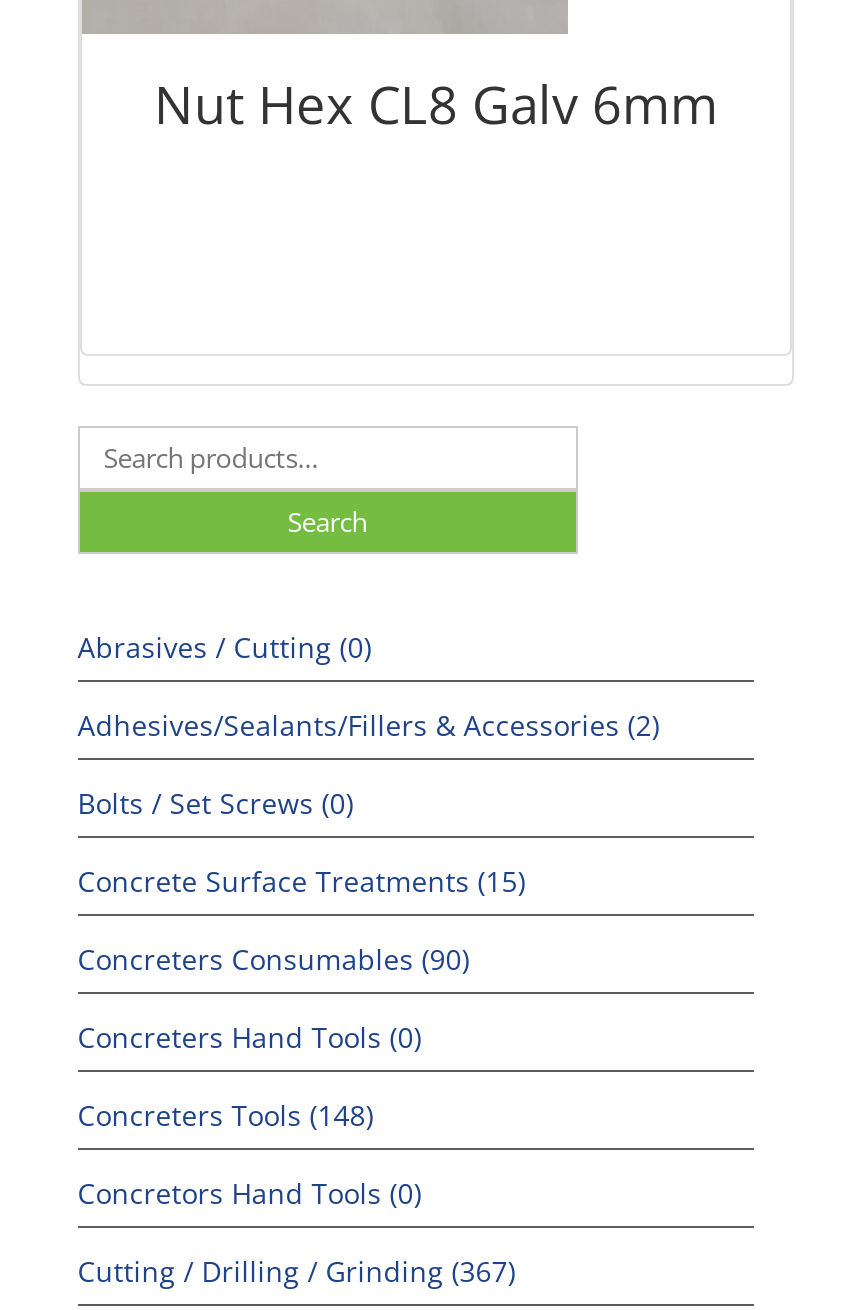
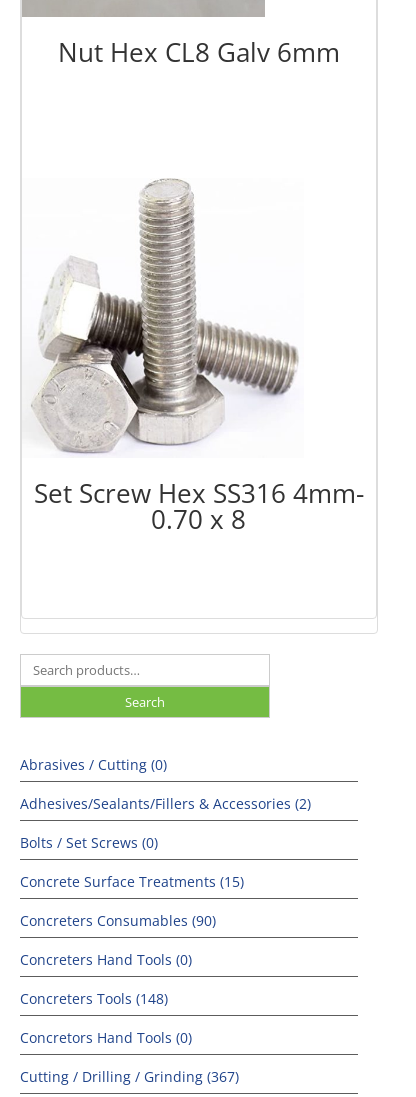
none -> [22,178,364,536] [image] | Set Screw Hex SS316 4mm- | 0.70 x 8

